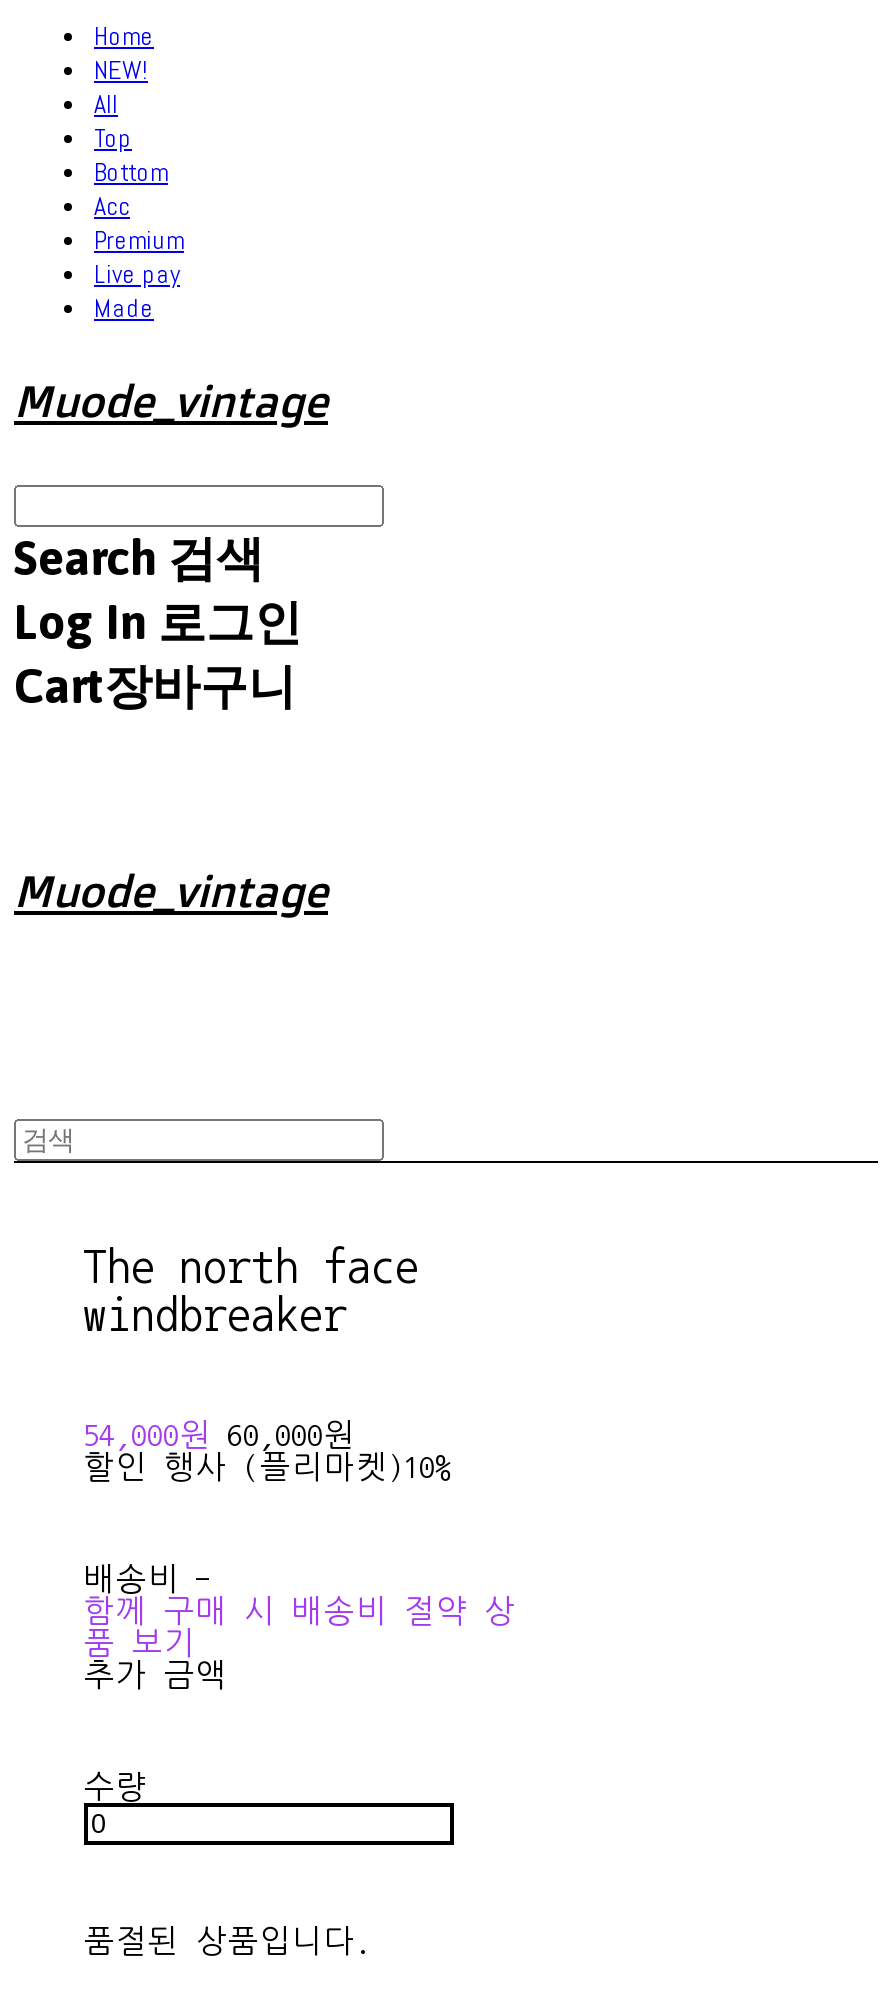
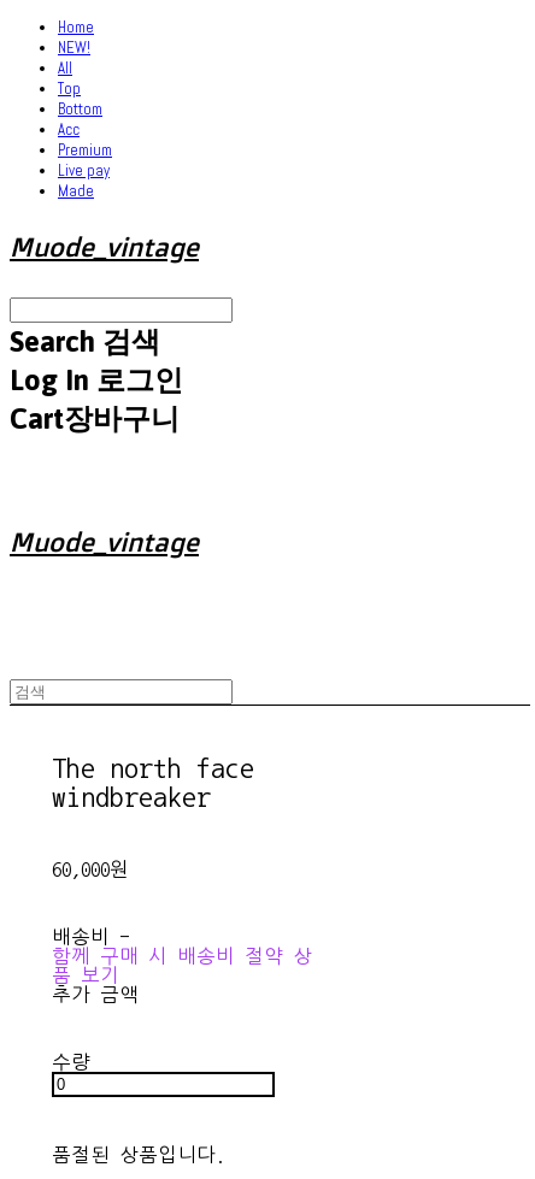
[83,1419,451,1483] 54,000원 60,000원 | 할인 행사 (플리마켓) 10% -> [51,860,128,879] 60,000원

